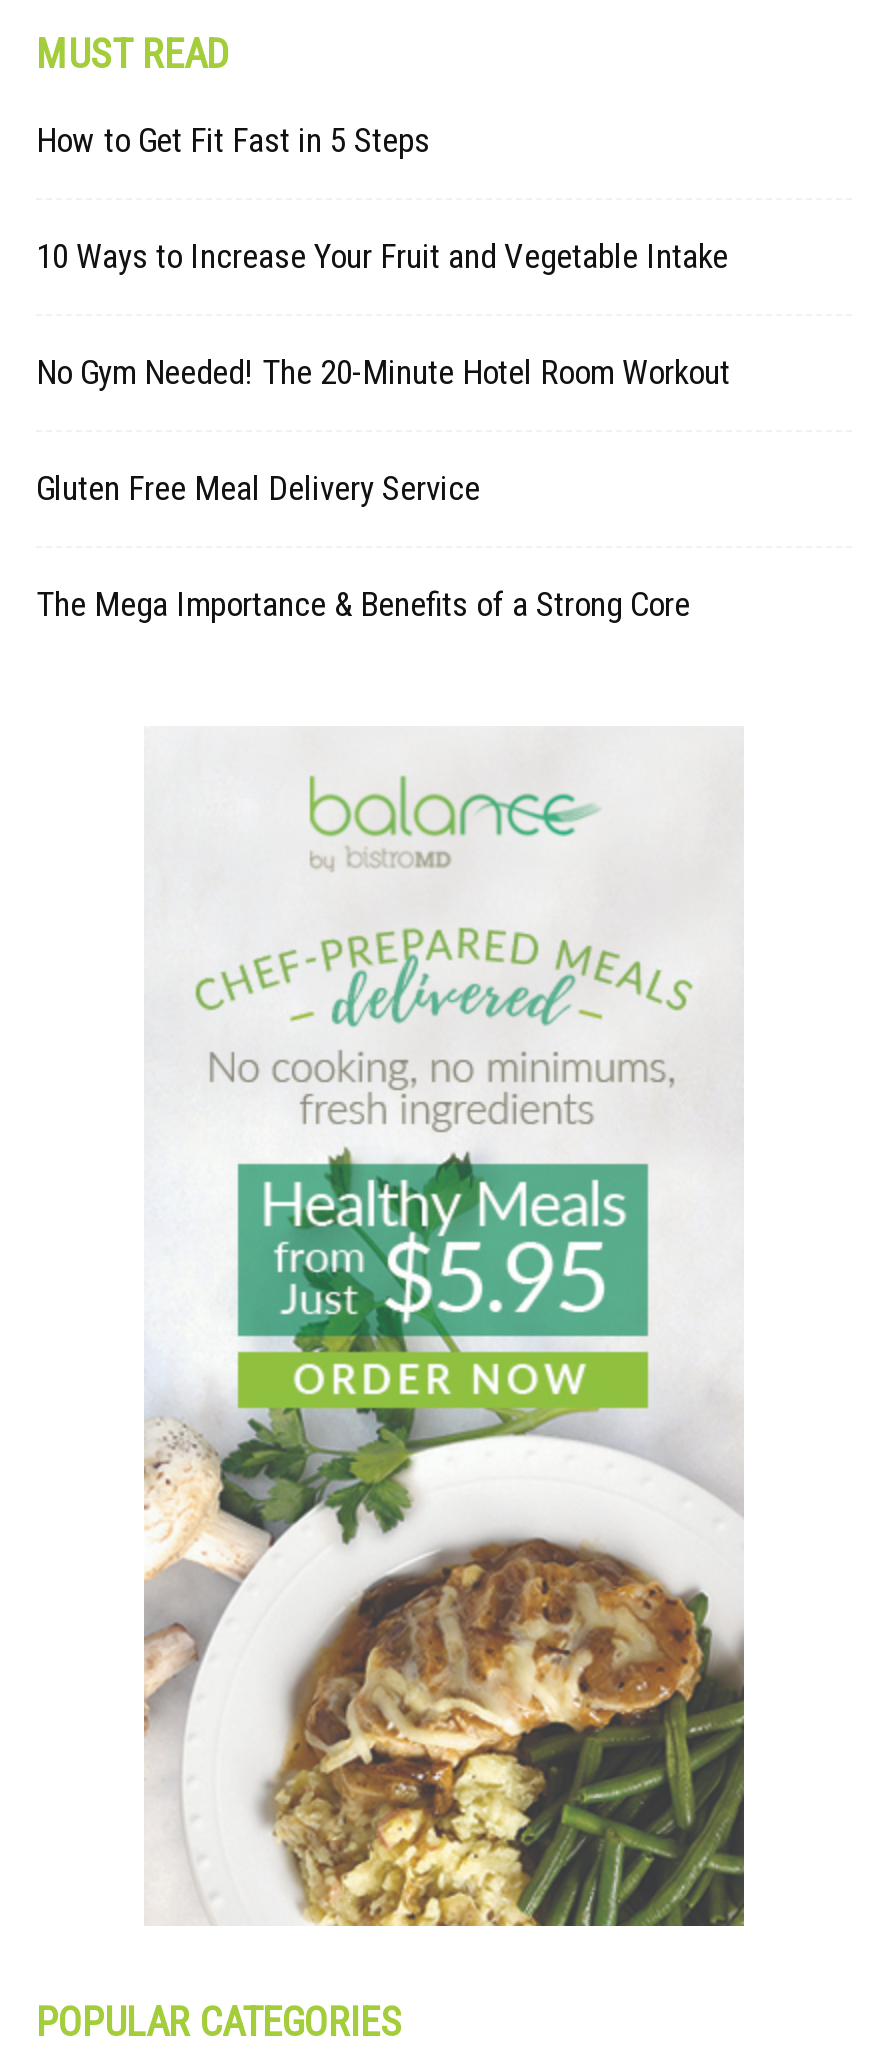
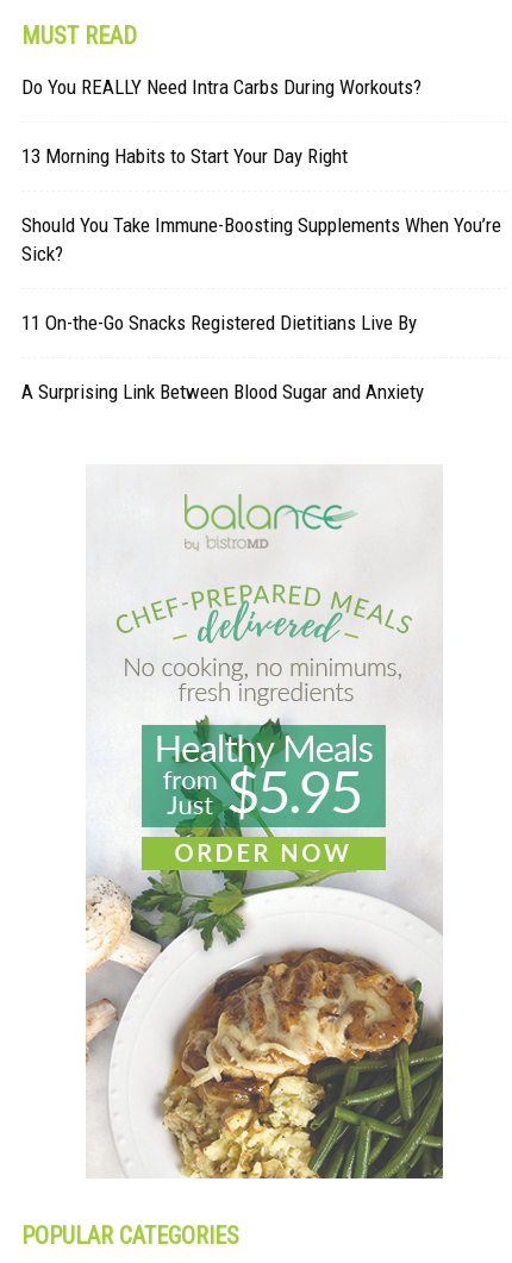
[36,120,430,160] How to Get Fit Fast in 5 Steps -> [21,75,422,99] Do You REALLY Need Intra Carbs During Workouts?
[36,236,728,276] 10 Ways to Increase Your Fruit and Vegetable Intake -> [21,144,348,168] 13 Morning Habits to Start Your Day Right
[36,352,730,392] No Gym Needed! The 20-Minute Hotel Room Workout -> [21,213,501,265] Should You Take Immune-Boosting Supplements When You’re | Sick?
[36,468,480,508] Gluten Free Meal Delivery Service -> [21,311,417,334] 11 On-the-Go Snacks Registered Dietitians Live By
[36,584,690,624] The Mega Importance & Benefits of a Strong Core -> [21,380,424,404] A Surprising Link Between Blood Sugar and Anxiety

